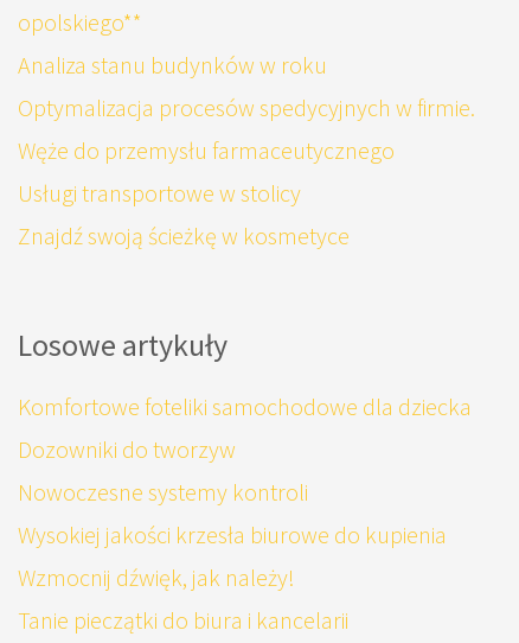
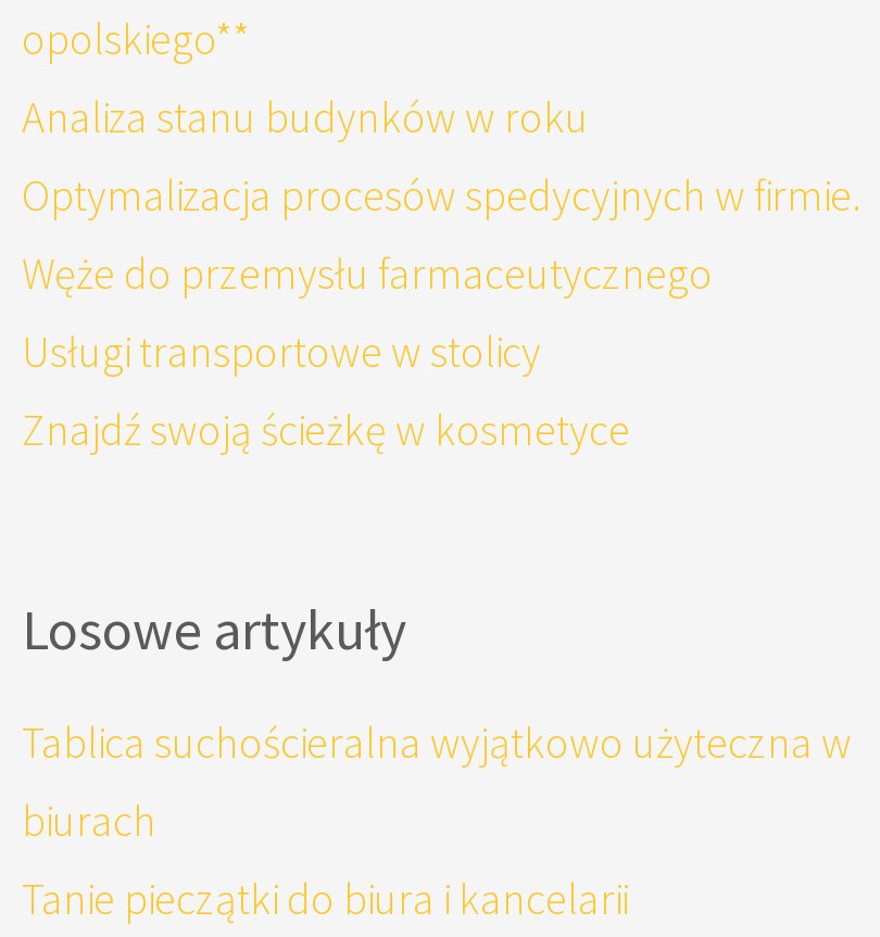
[18,392,472,592] Komfortowe foteliki samochodowe dla dziecka | Dozowniki do tworzyw | Nowoczesne systemy kontroli | Wysokiej jakości krzesła biurowe do kupienia | Wzmocnij dźwięk, jak należy! -> [22,715,852,847] Tablica suchościeralna wyjątkowo użyteczna w | biurach

